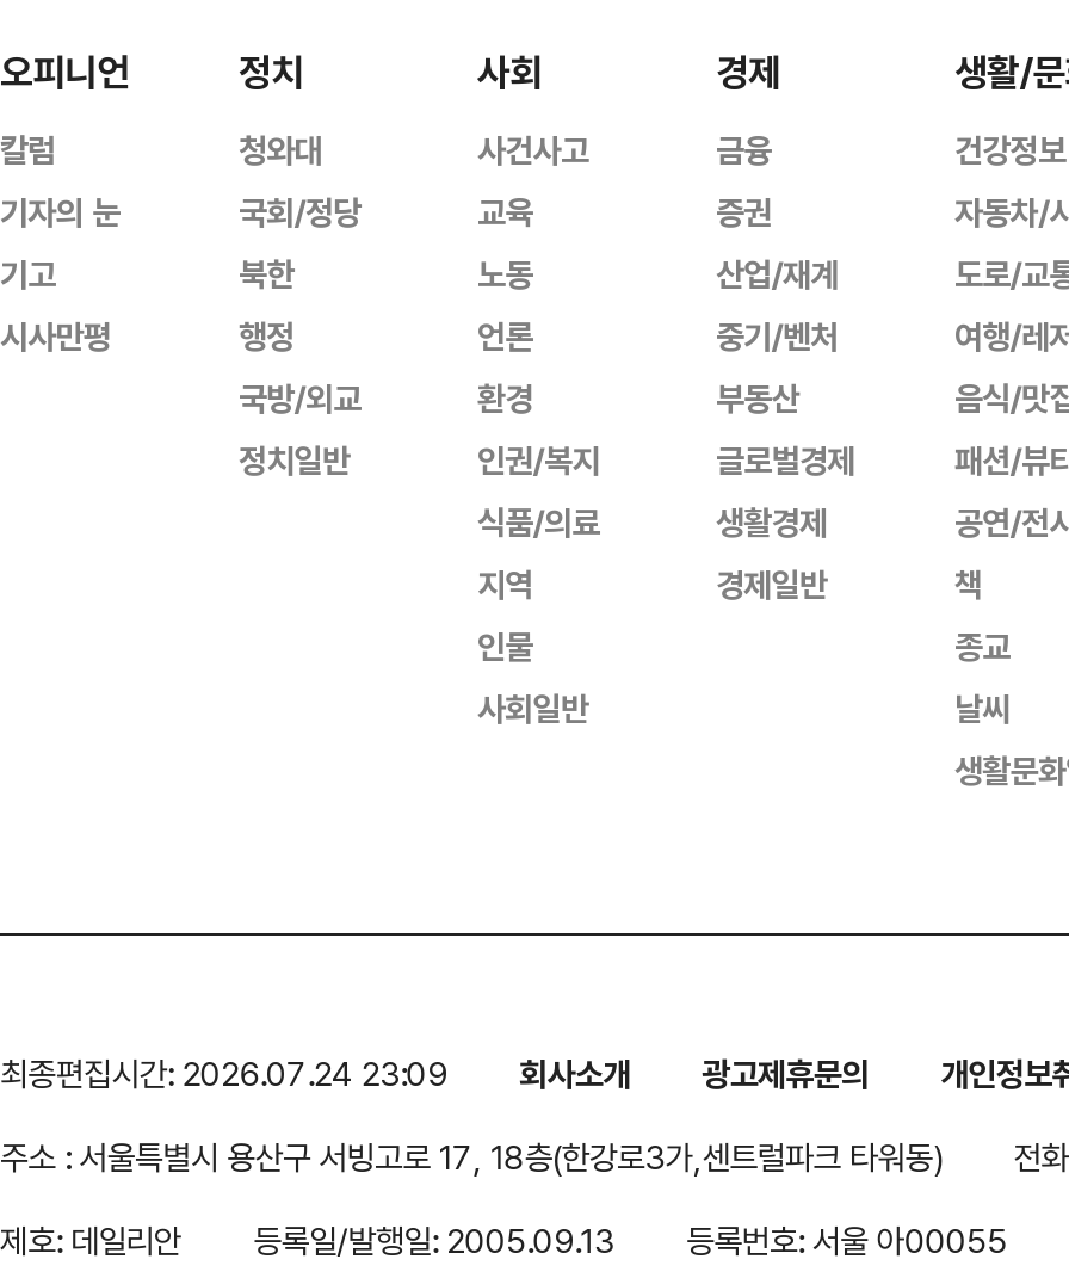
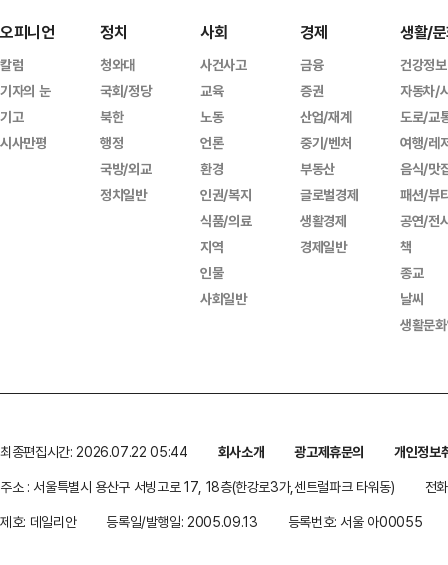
[0,1050,448,1095] 최종편집시간: 2026.07.24 23:09 -> [0,442,188,461] 최종편집시간: 2026.07.22 05:44

